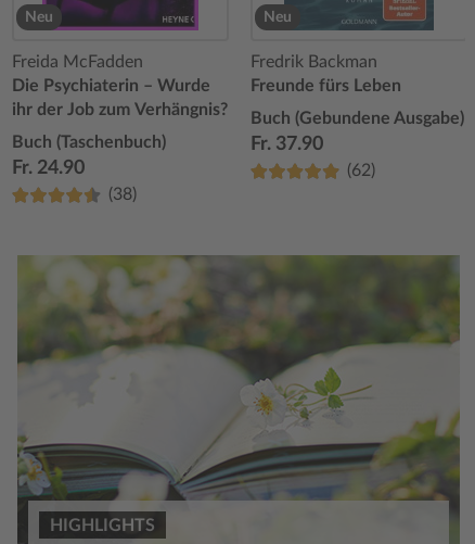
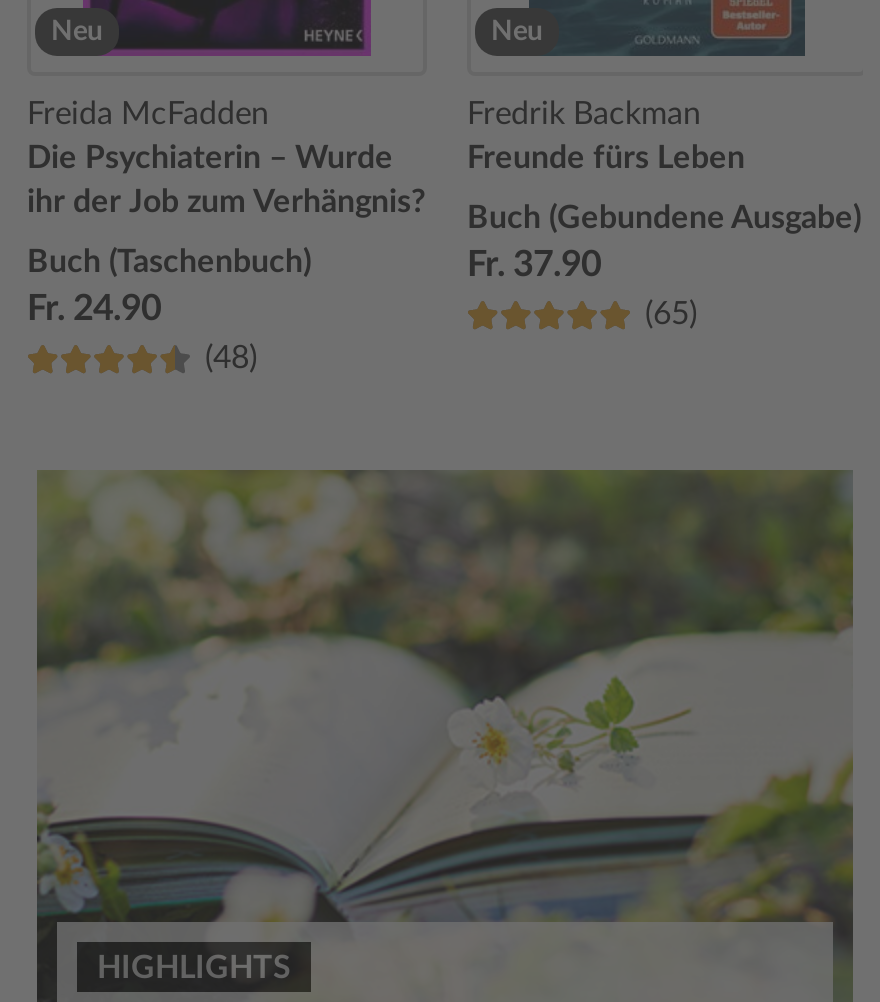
[347,162,375,179] (62) -> [645,298,697,330] (65)
[108,186,137,203] (38) -> [205,342,257,374] (48)

